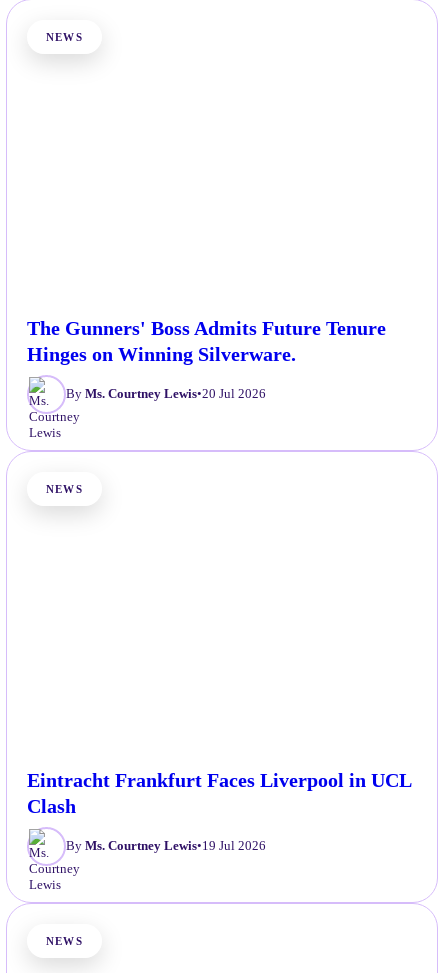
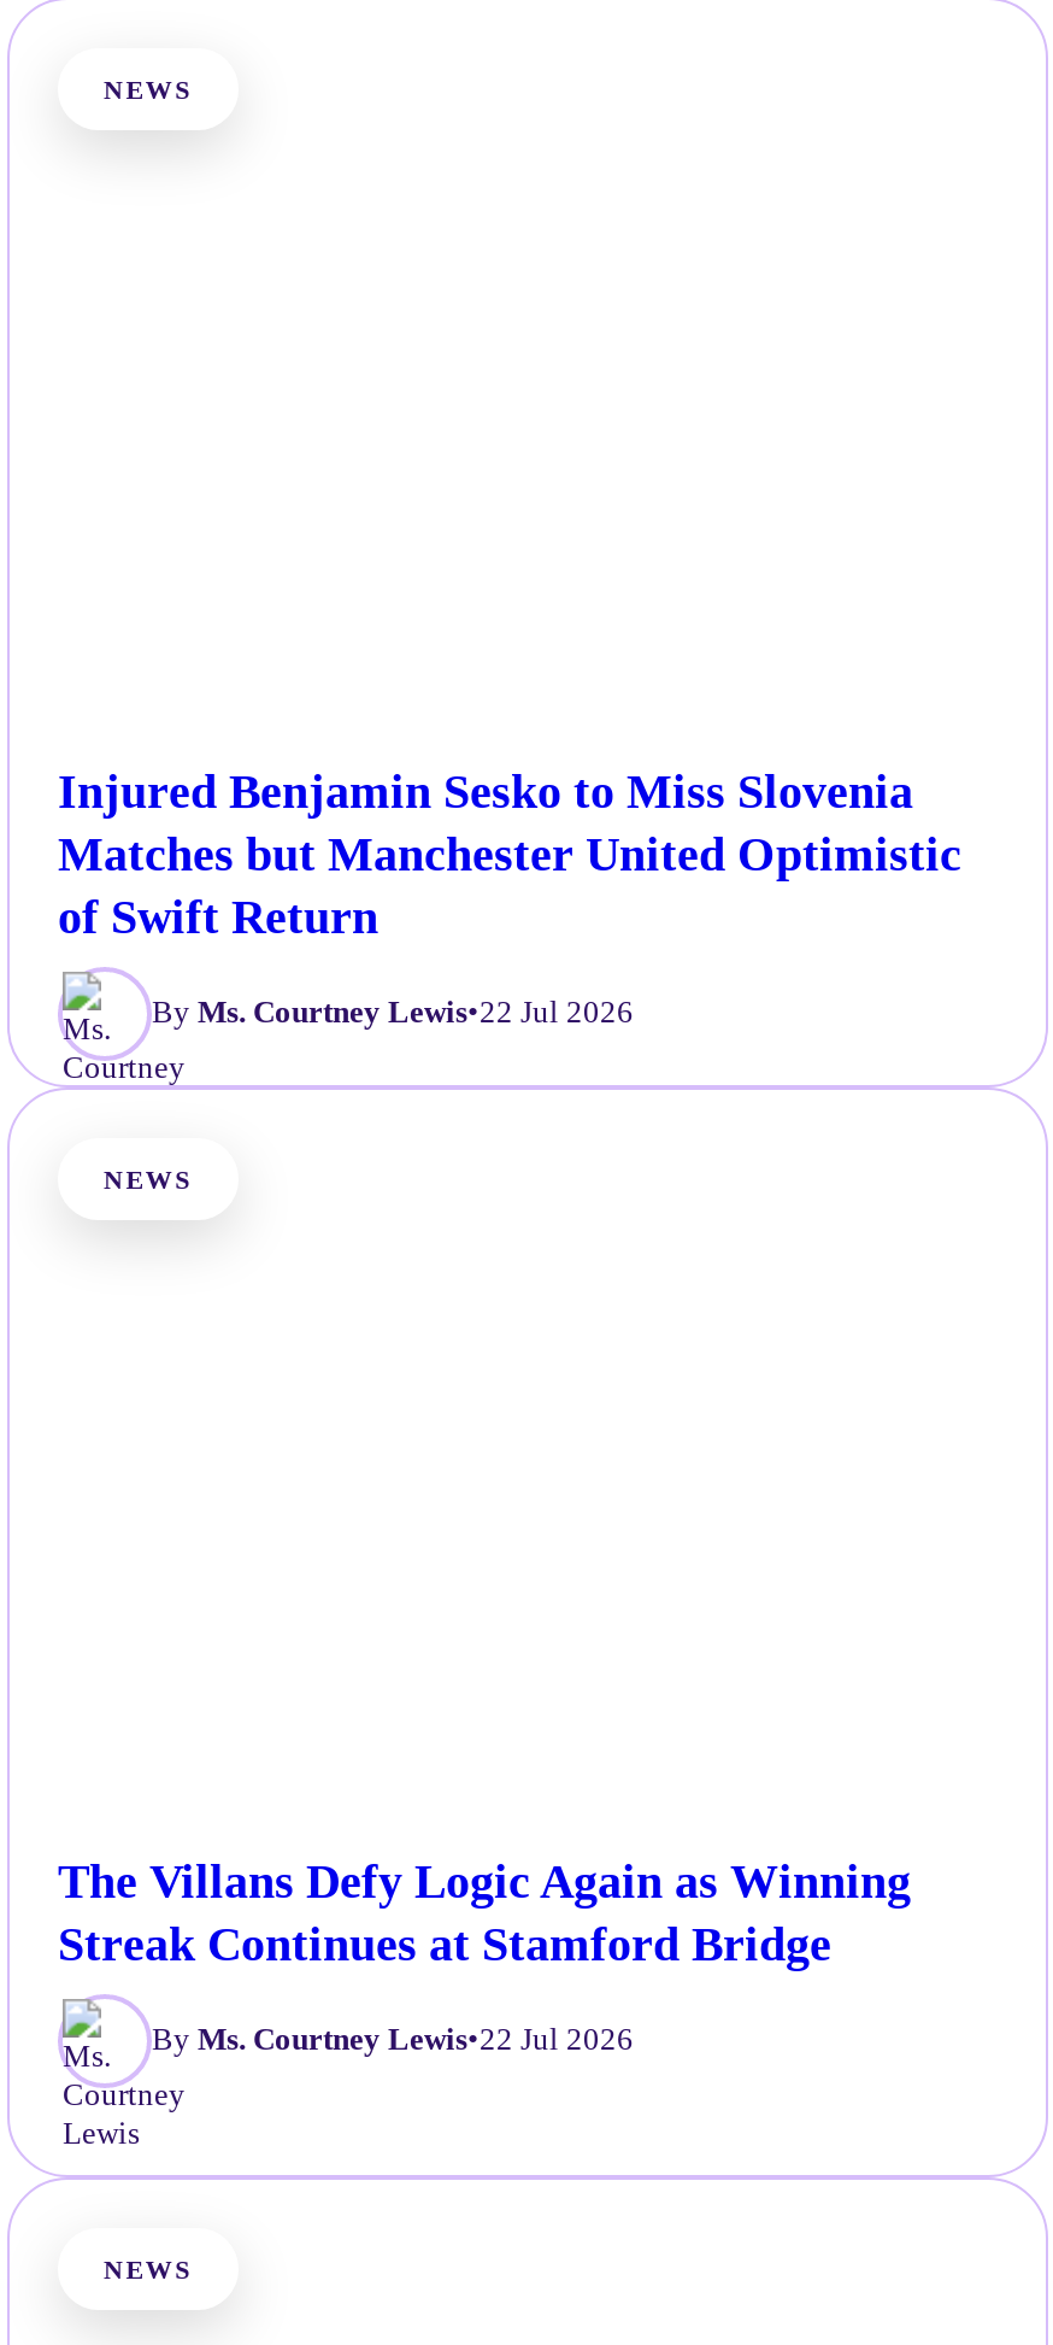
[27,317,386,365] The Gunners' Boss Admits Future Tenure | Hinges on Winning Silverware. -> [58,764,961,942] Injured Benjamin Sesko to Miss Slovenia | Matches but Manchester United Optimistic | of Swift Return
[27,386,266,450] [image] | By Ms. Courtney Lewis•20 Jul 2026 -> [58,960,634,1088] [image] | By Ms. Courtney Lewis•22 Jul 2026
[27,769,411,817] Eintracht Frankfurt Faces Liverpool in UCL | Clash -> [58,1854,911,1969] The Villans Defy Logic Again as Winning | Streak Continues at Stamford Bridge
[66,838,266,853] By Ms. Courtney Lewis•19 Jul 2026 -> [152,2021,634,2057] By Ms. Courtney Lewis•22 Jul 2026

